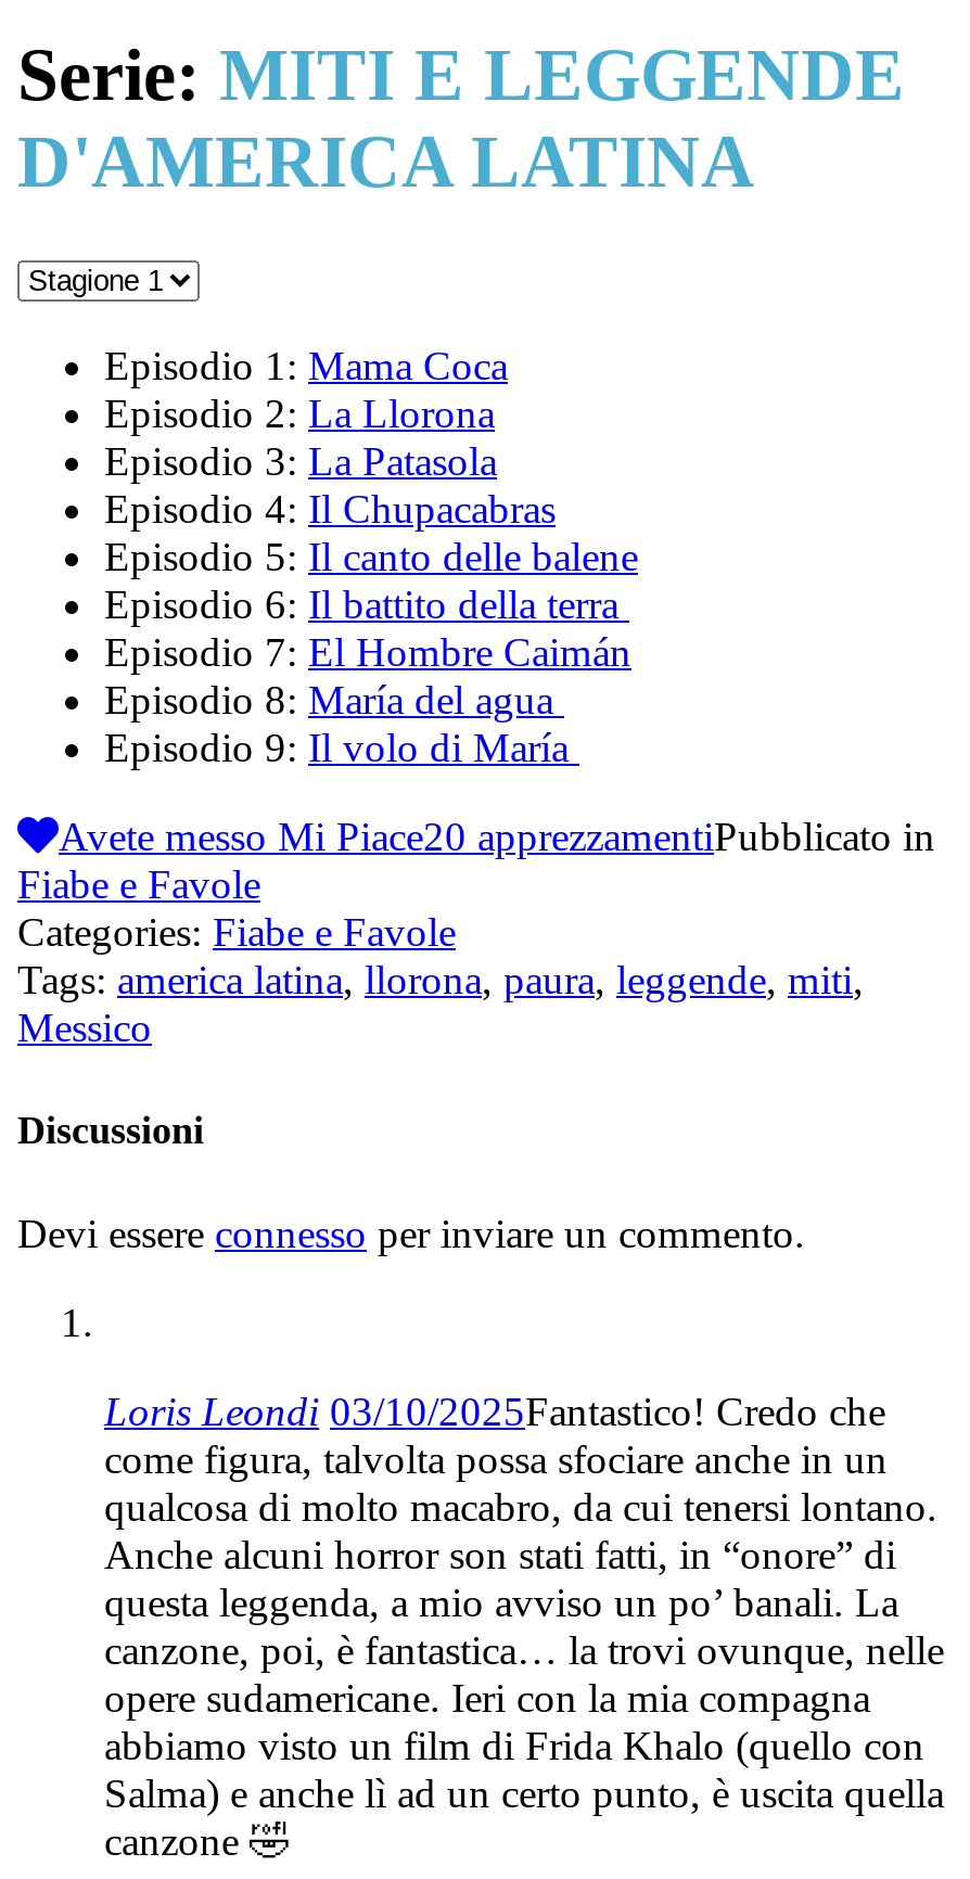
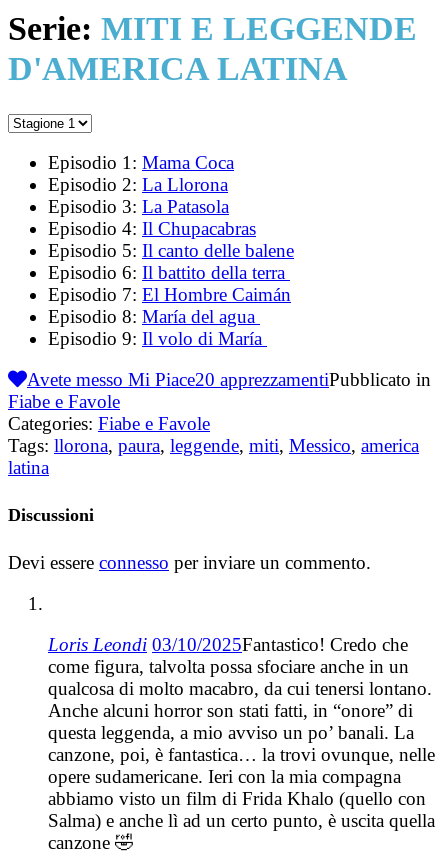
[17,956,864,1050] Tags: america latina, llorona, paura, leggende, miti, | Messico -> [8,435,419,478] Tags: llorona, paura, leggende, miti, Messico, america | latina

